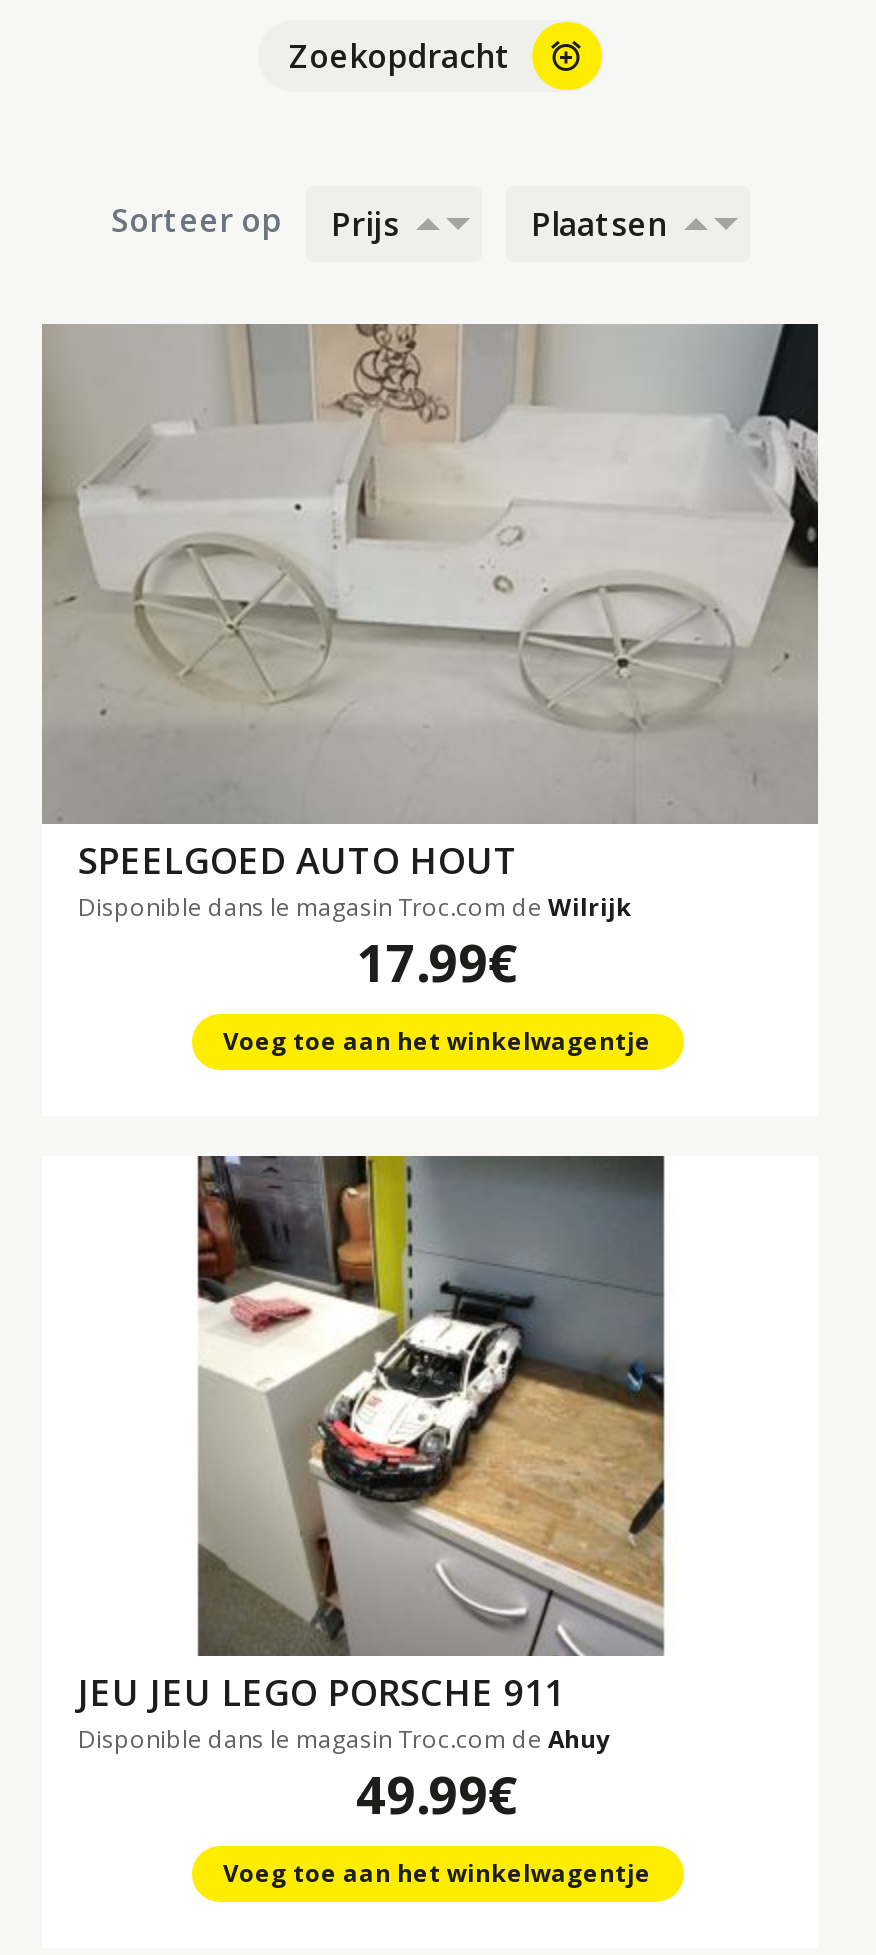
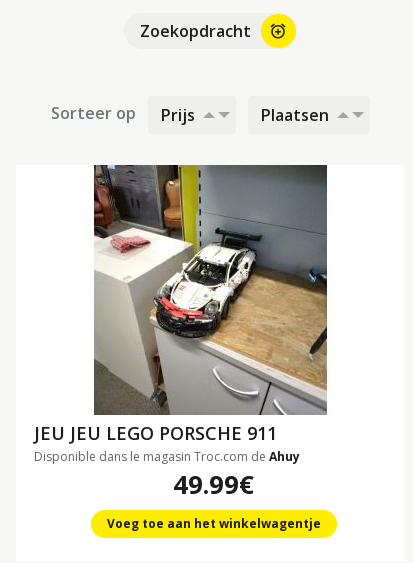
[40,322,820,1058] [image] | SPEELGOED AUTO HOUT | Disponible dans le magasin Troc.com de Wilrijk | 17.99€ | Voeg toe aan het winkelwagentje -> none

